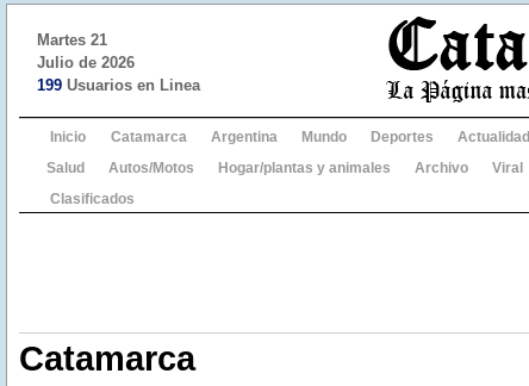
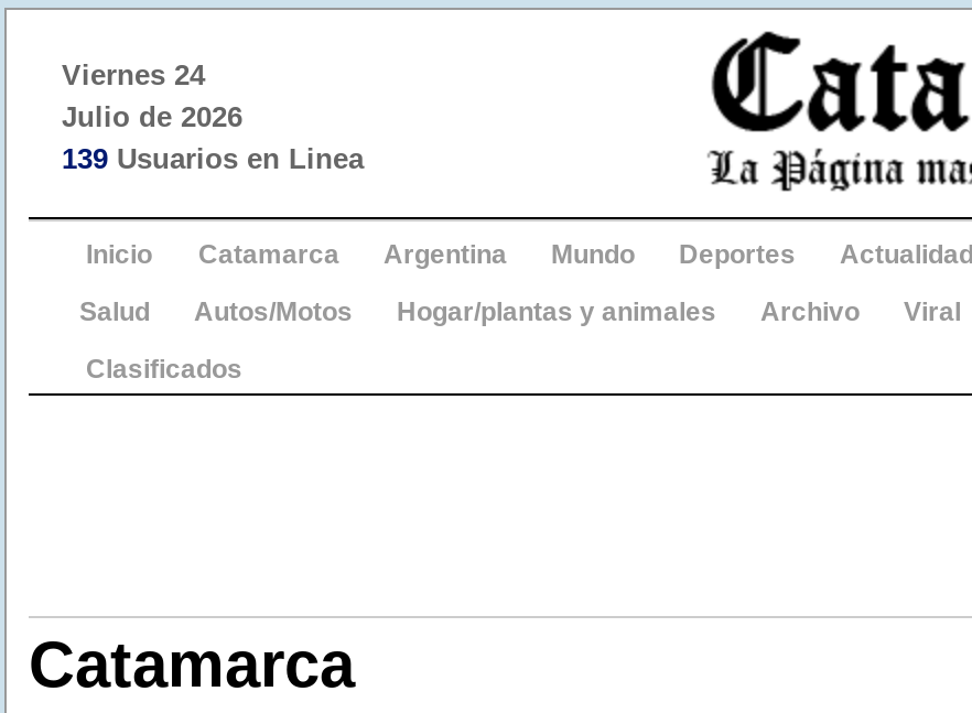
[37,31,107,49] Martes 21 -> [62,58,205,91] Viernes 24
[37,76,200,94] 199 Usuarios en Linea -> [62,142,364,175] 139 Usuarios en Linea

